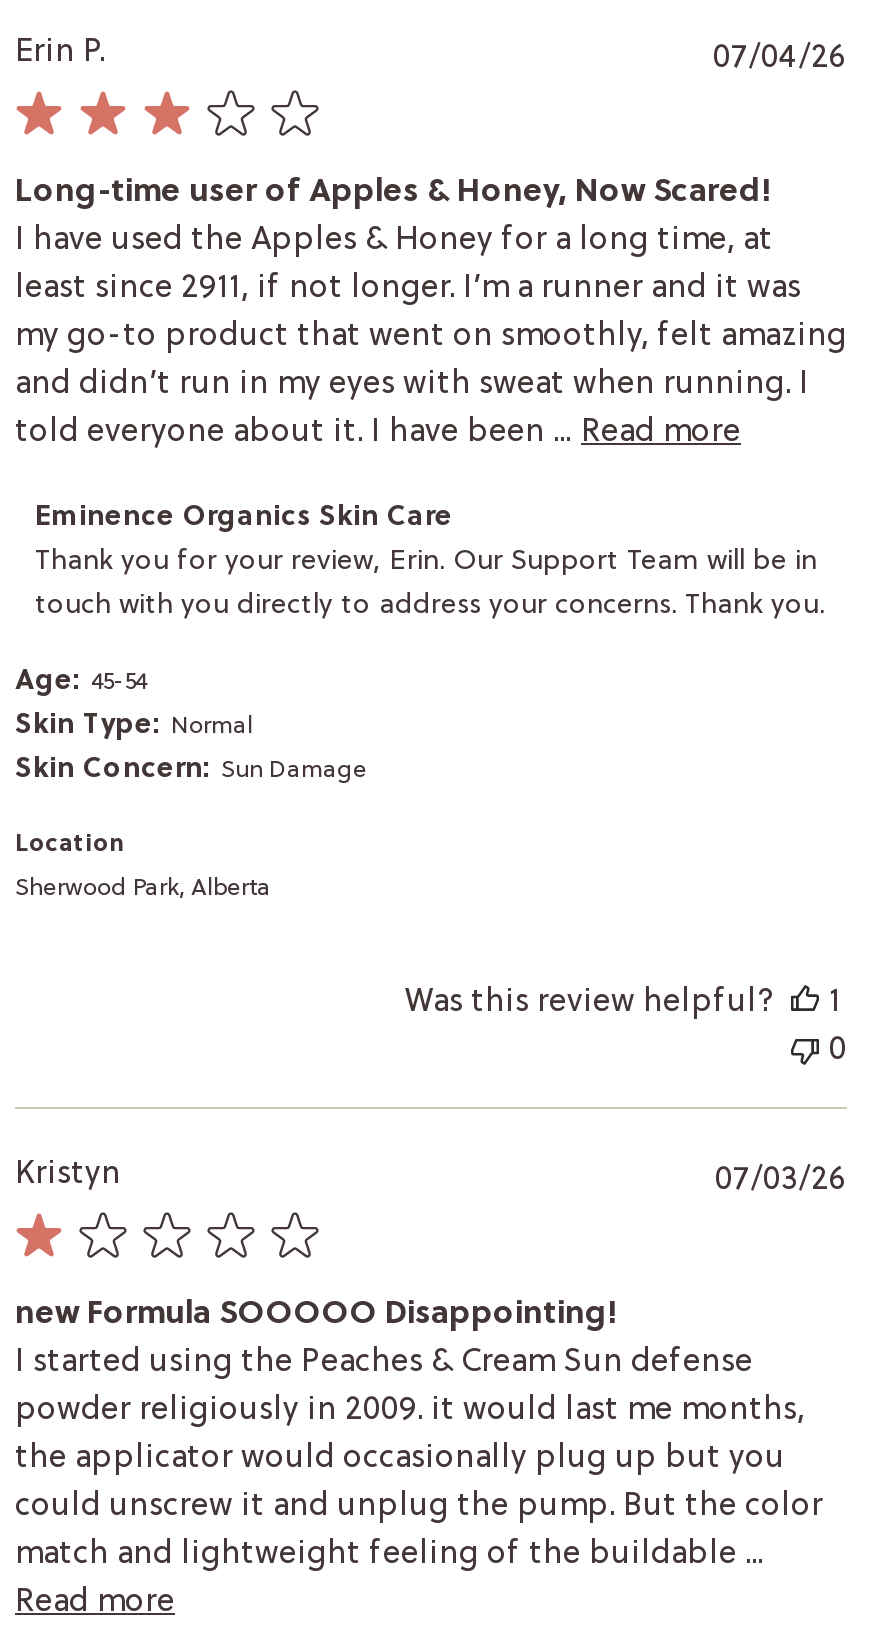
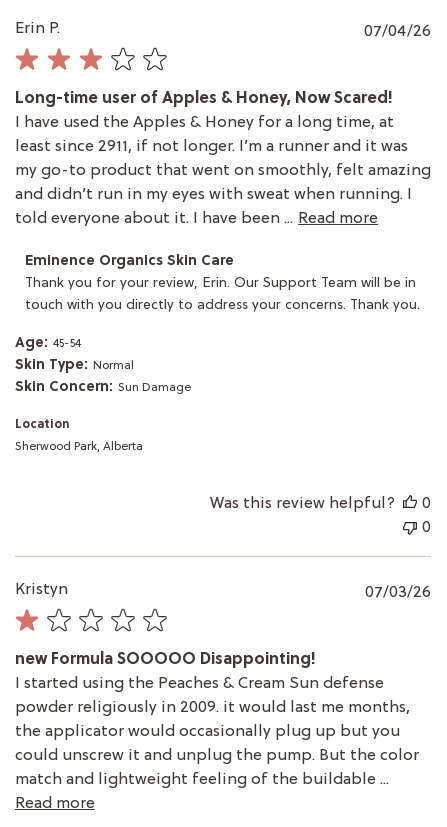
[405,985,841,1021] Was this review helpful? 1 -> [210,495,431,513] Was this review helpful? 0

